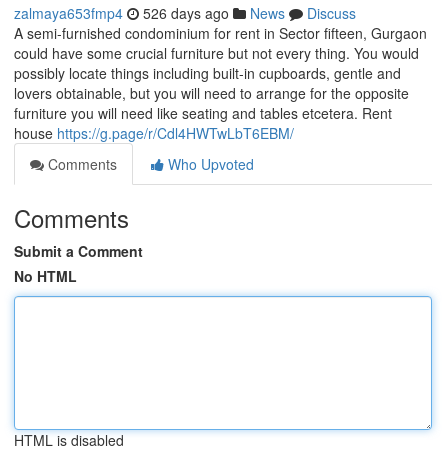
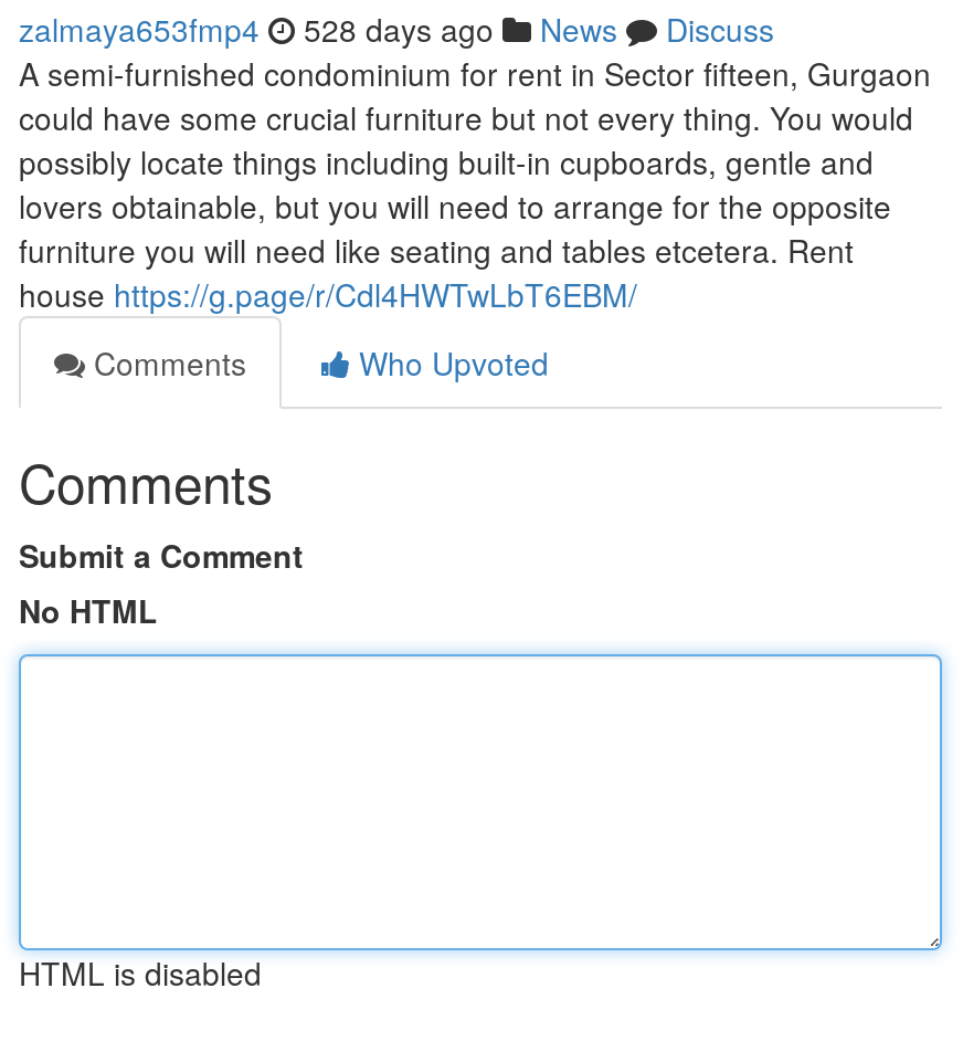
[14,3,356,23] zalmaya653fmp4 526 days ago News Discuss -> [19,7,774,51] zalmaya653fmp4 528 days ago News Discuss

